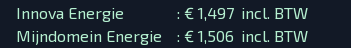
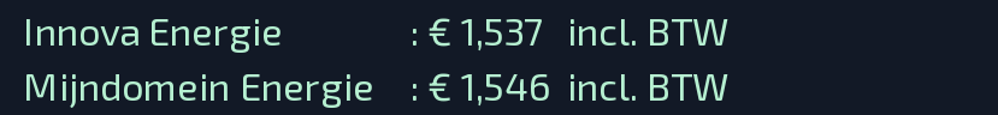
[177,3,308,22] : € 1,497 incl. BTW -> [411,8,728,53] : € 1,537 incl. BTW
[16,26,308,45] Mijndomein Energie : € 1,506 incl. BTW -> [23,63,728,108] Mijndomein Energie : € 1,546 incl. BTW

